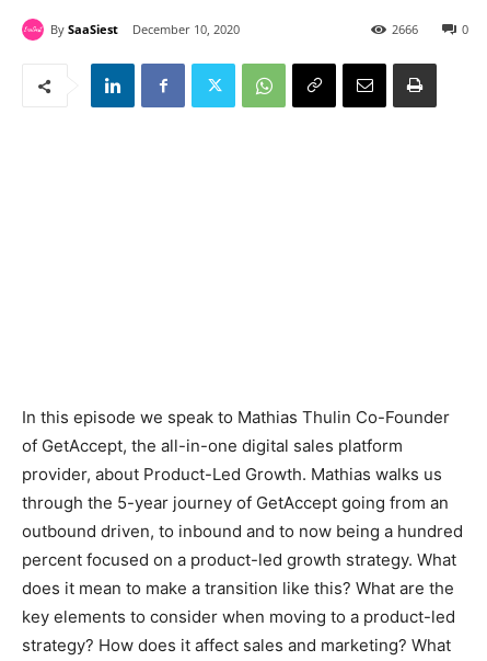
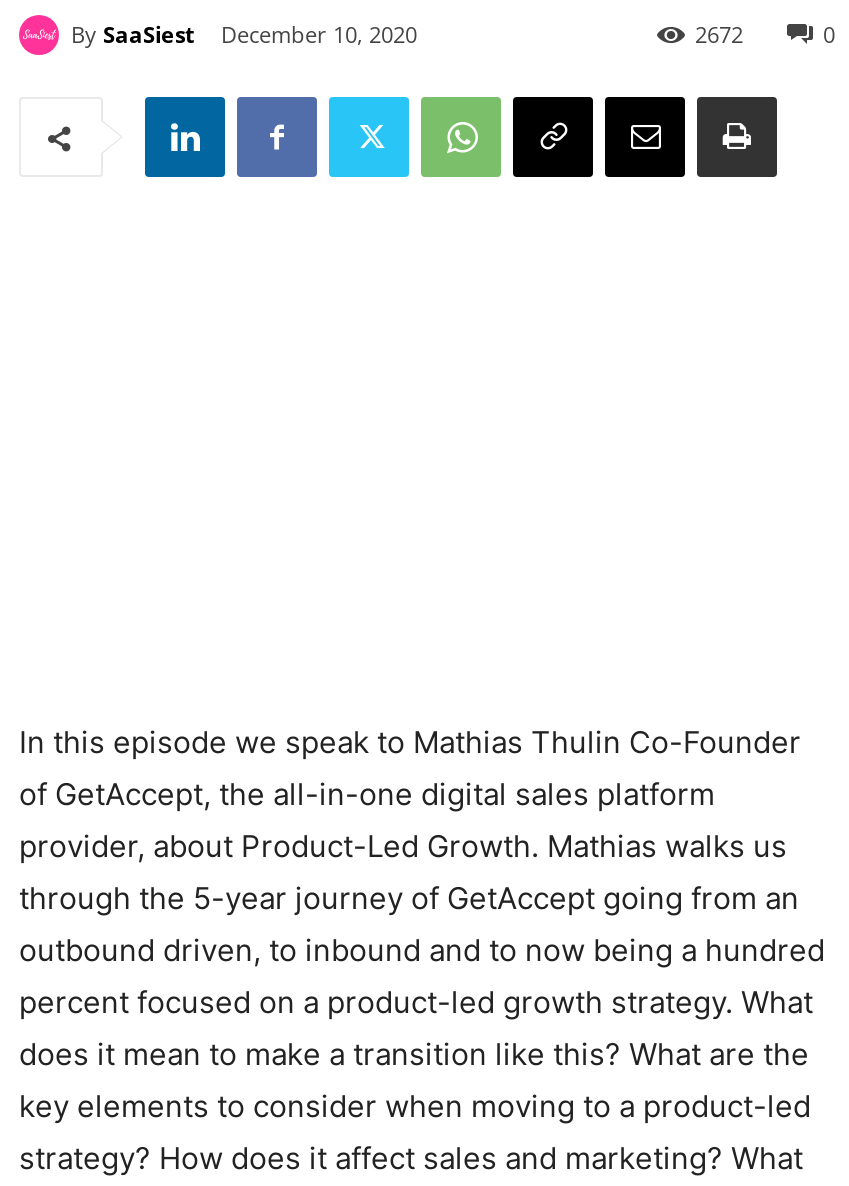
[392,21,418,37] 2666 -> [695,19,743,49] 2672

